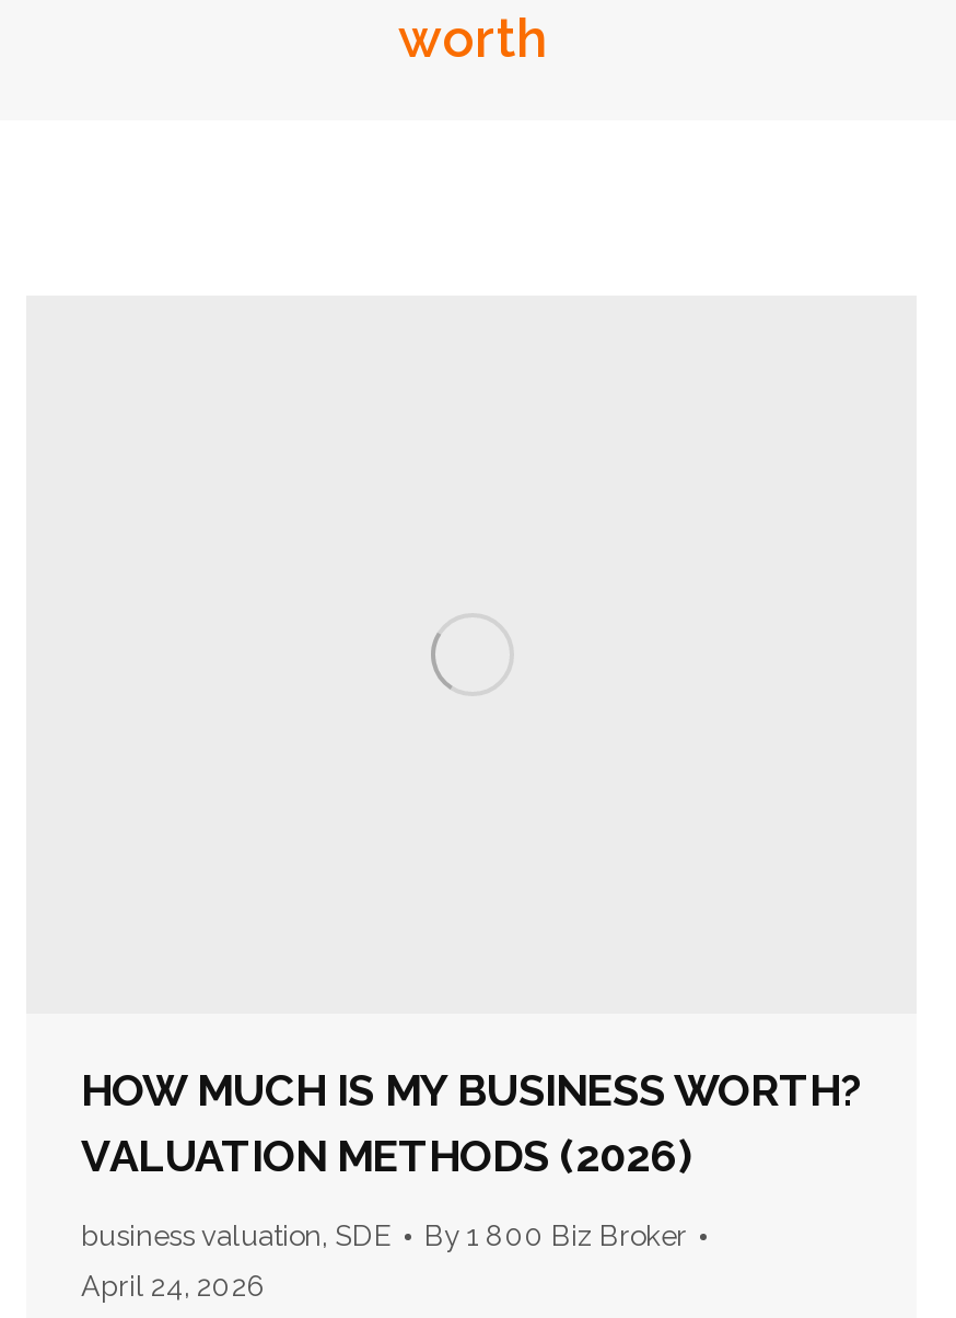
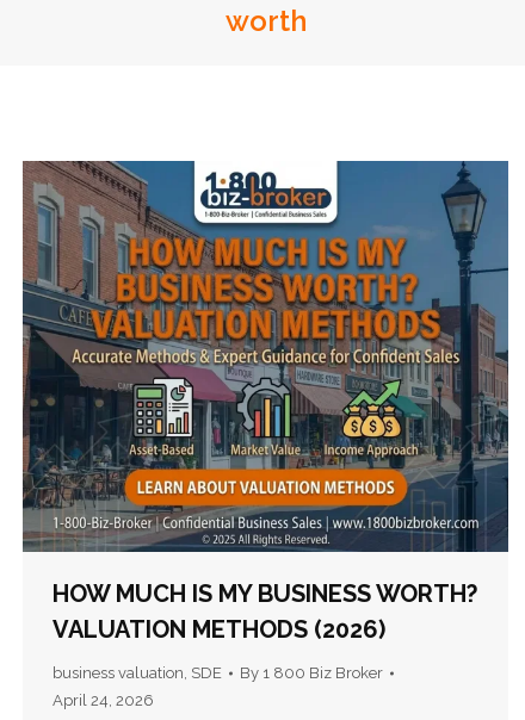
none -> [21,160,509,553] [image]

